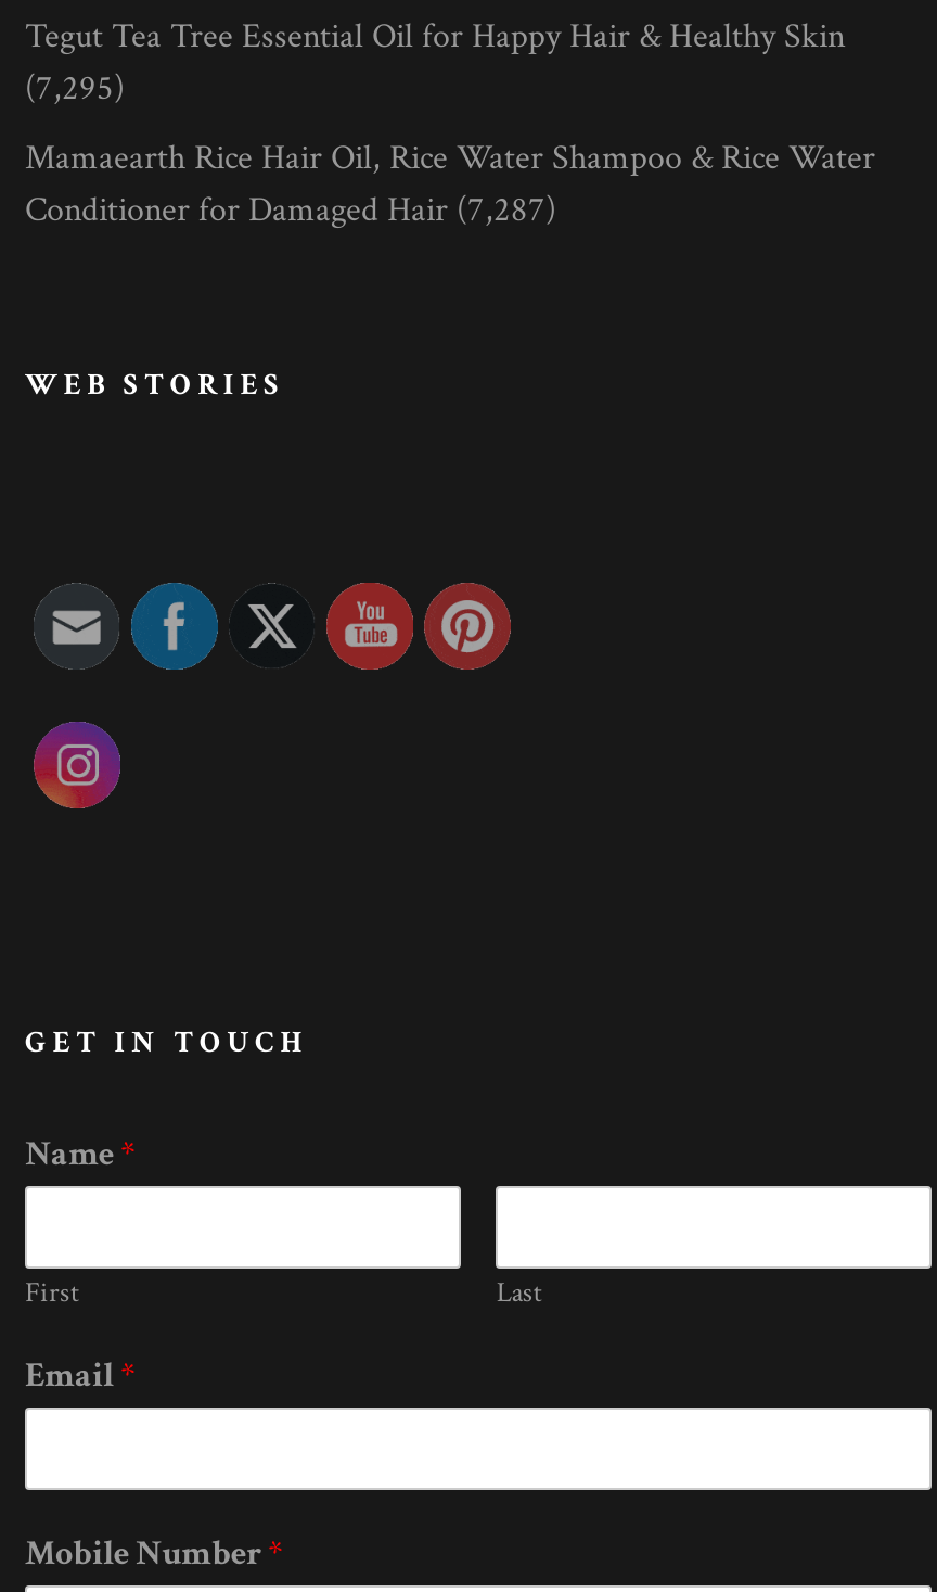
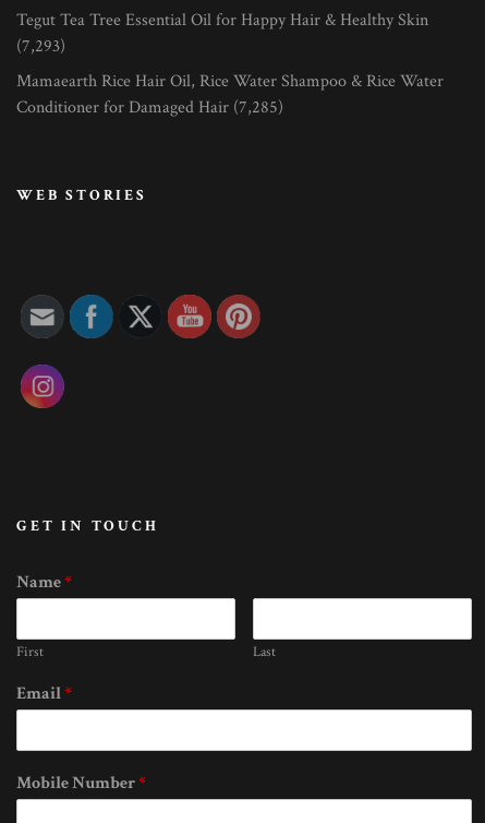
[25,66,125,111] (7,295) -> [16,35,65,58] (7,293)
[25,187,556,233] Conditioner for Damaged Hair (7,287) -> [16,96,283,119] Conditioner for Damaged Hair (7,285)

